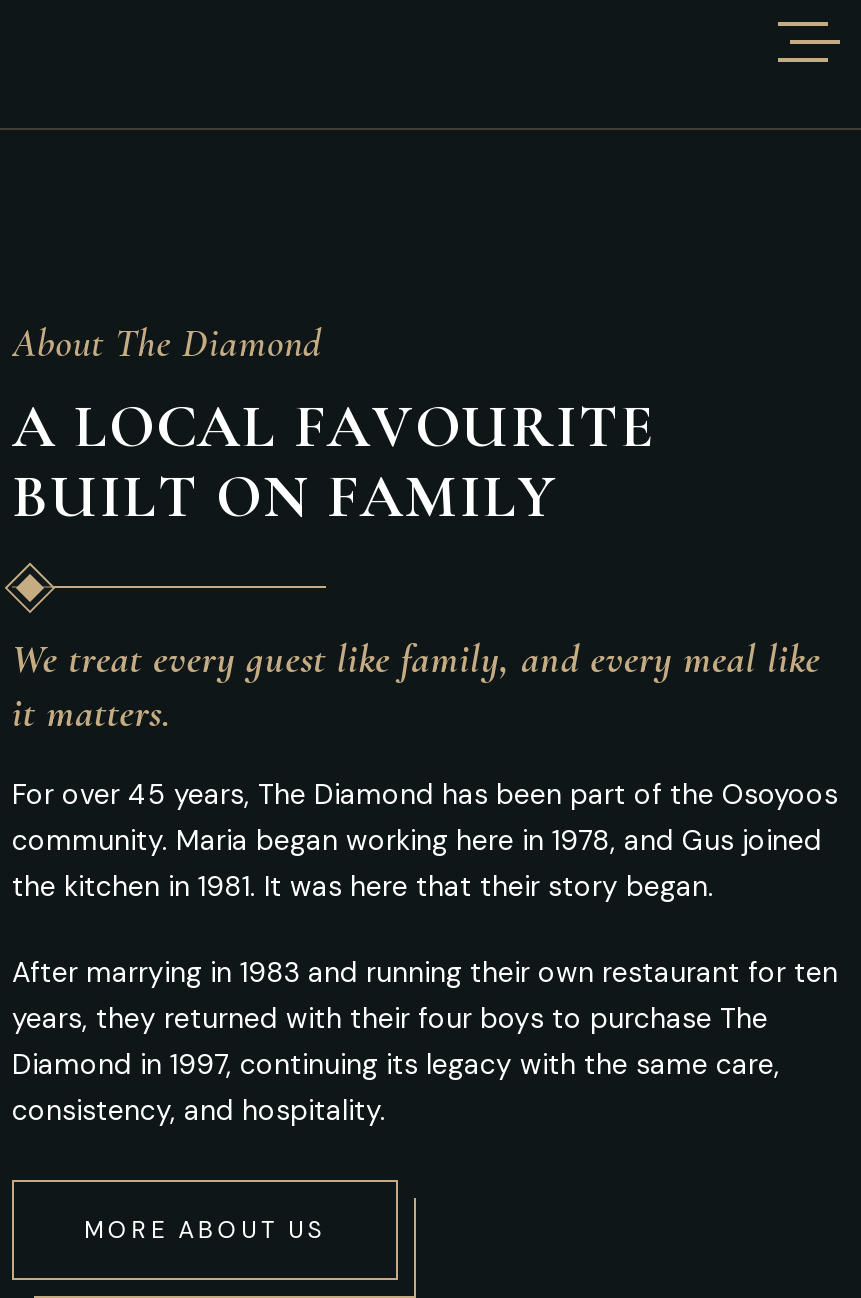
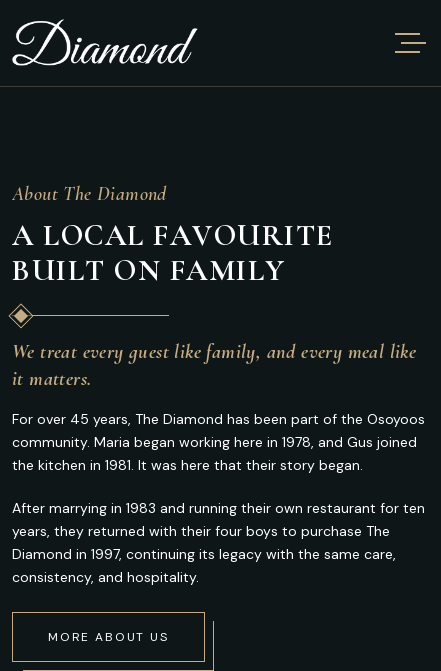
none -> [11,18,198,67] [image]

